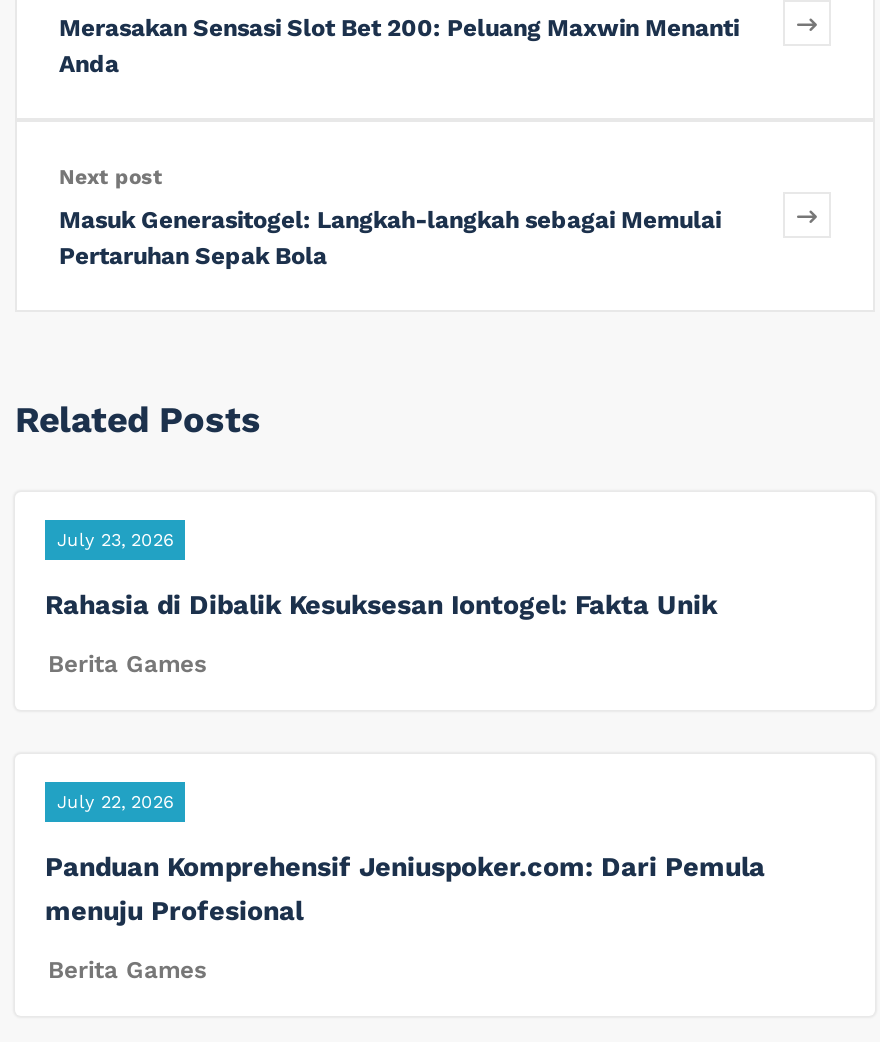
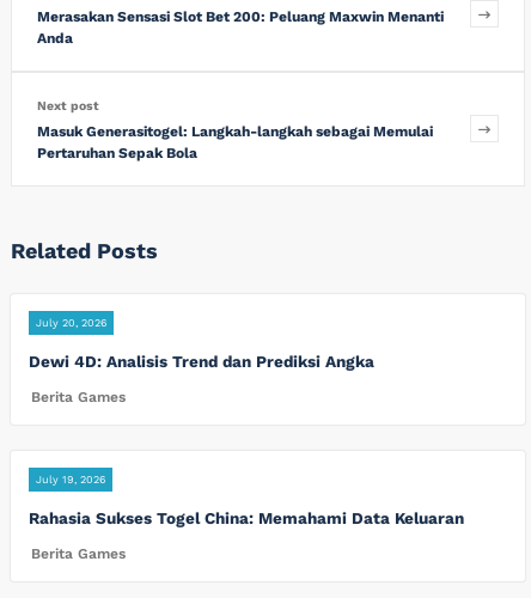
[57,529,173,549] July 23, 2026 -> [36,317,106,329] July 20, 2026
[45,587,717,619] Rahasia di Dibalik Kesuksesan Iontogel: Fakta Unik -> [29,351,374,370] Dewi 4D: Analisis Trend dan Prediksi Angka
[57,792,173,812] July 22, 2026 -> [36,474,105,486] July 19, 2026
[45,850,765,926] Panduan Komprehensif Jeniuspoker.com: Dari Pemula | menuju Profesional -> [29,509,464,528] Rahasia Sukses Togel China: Memahami Data Keluaran

